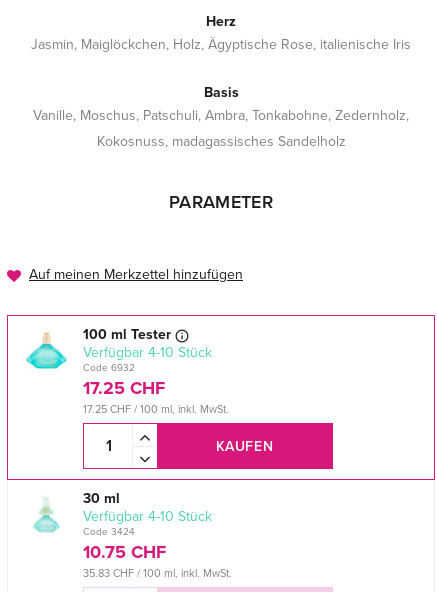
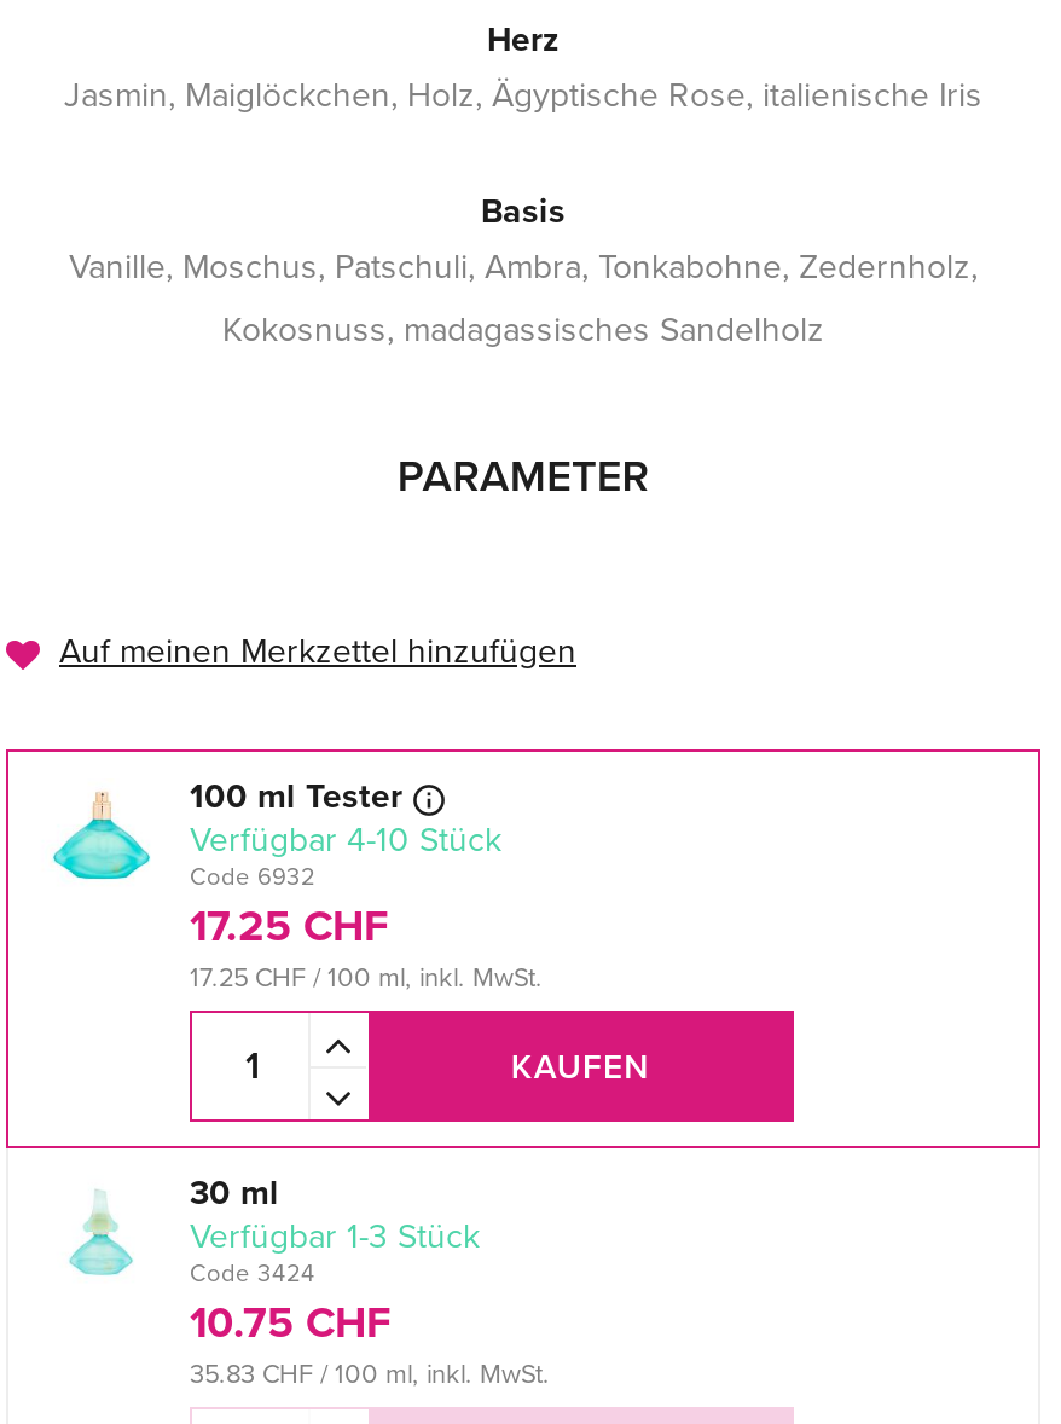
[91,508,212,525] verfügbar 4-10 Stück -> [209,1217,480,1258] verfügbar 1-3 Stück

